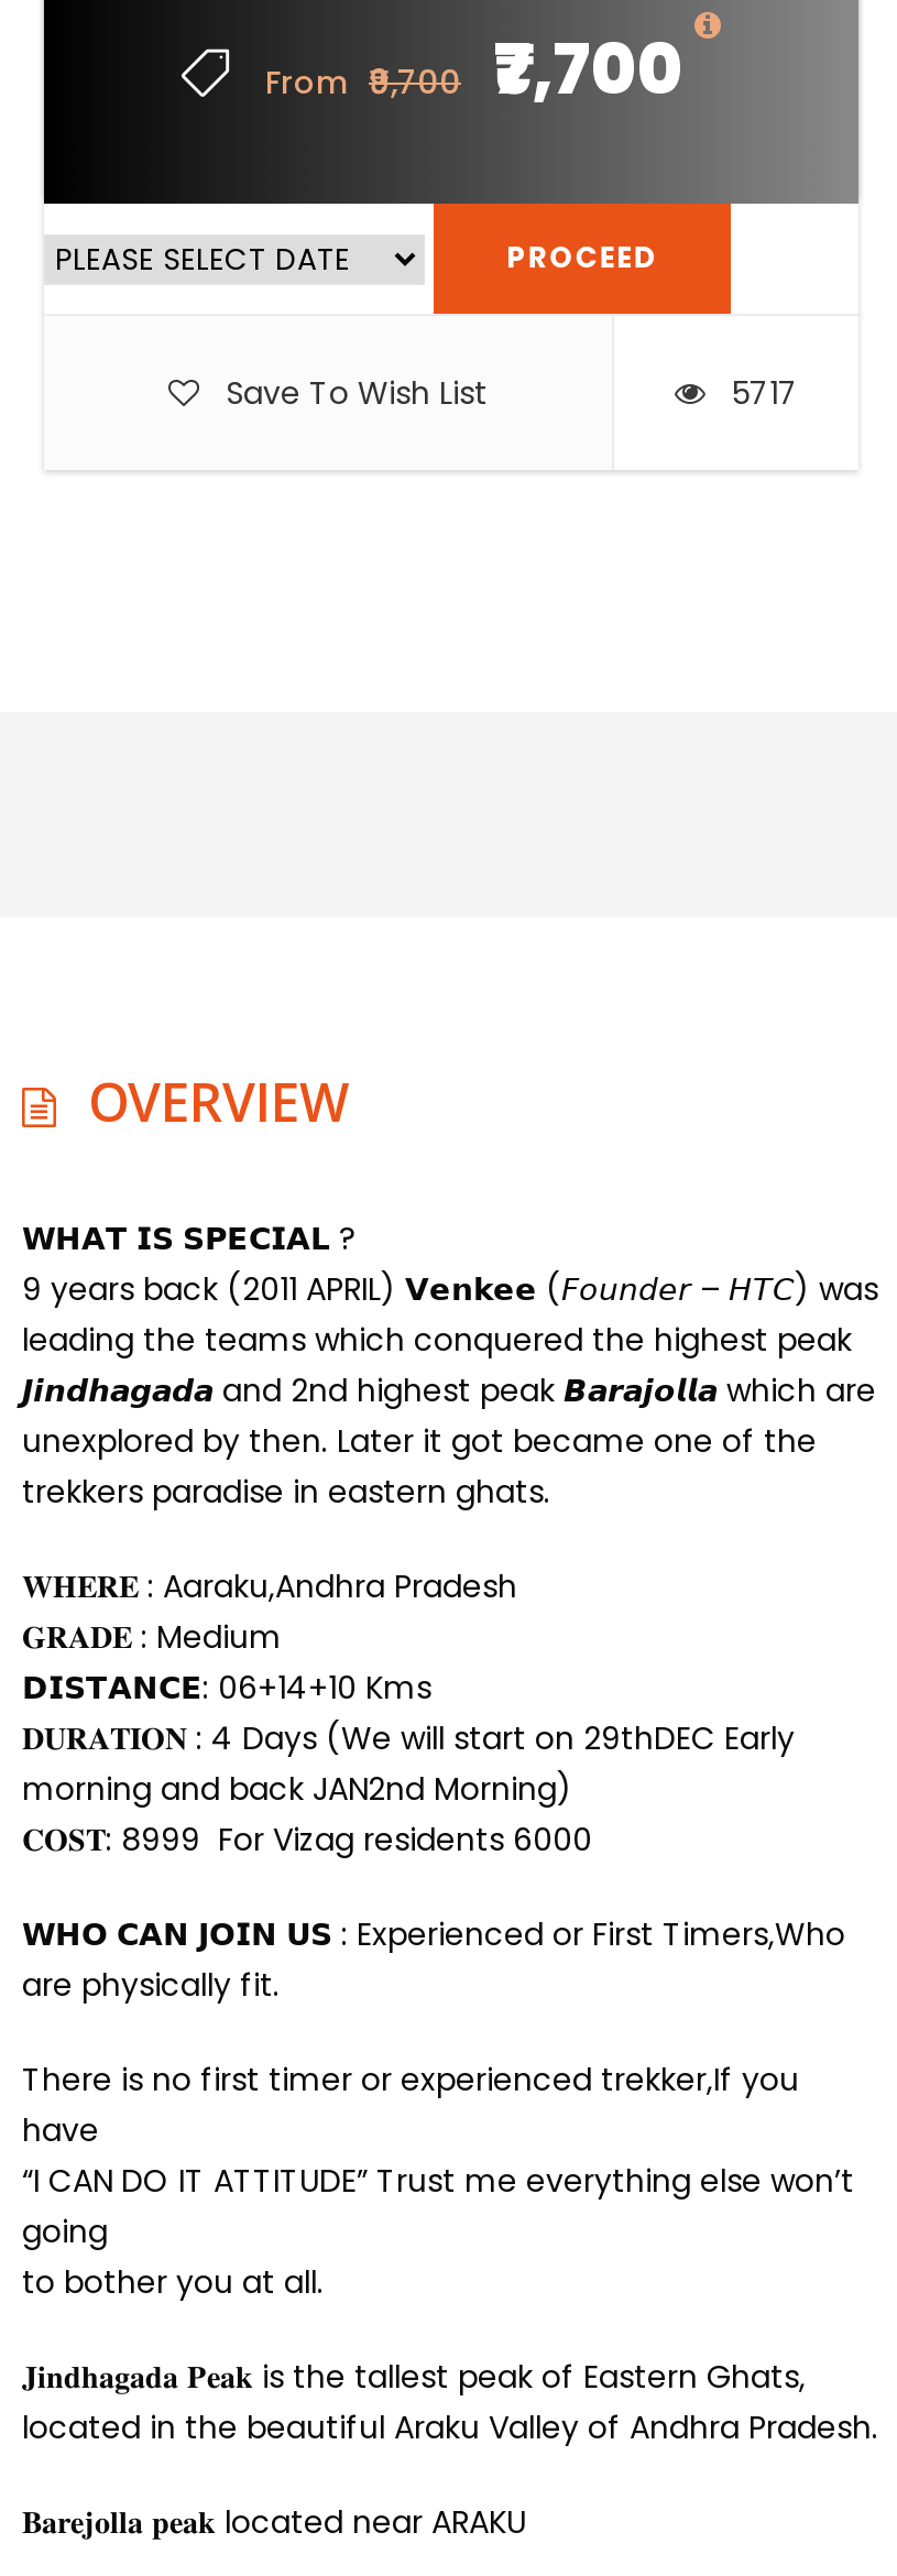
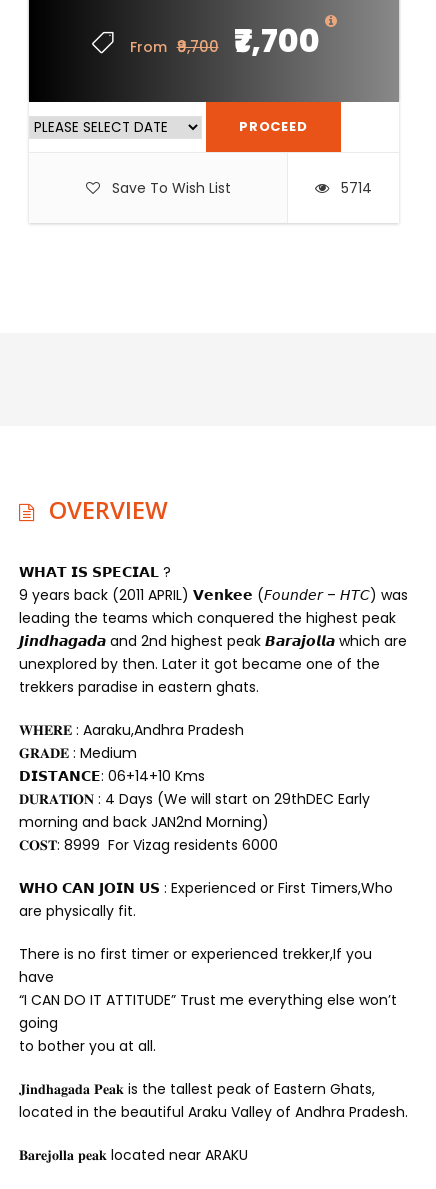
[732,371,798,415] 5717 -> [341,178,372,198] 5714

